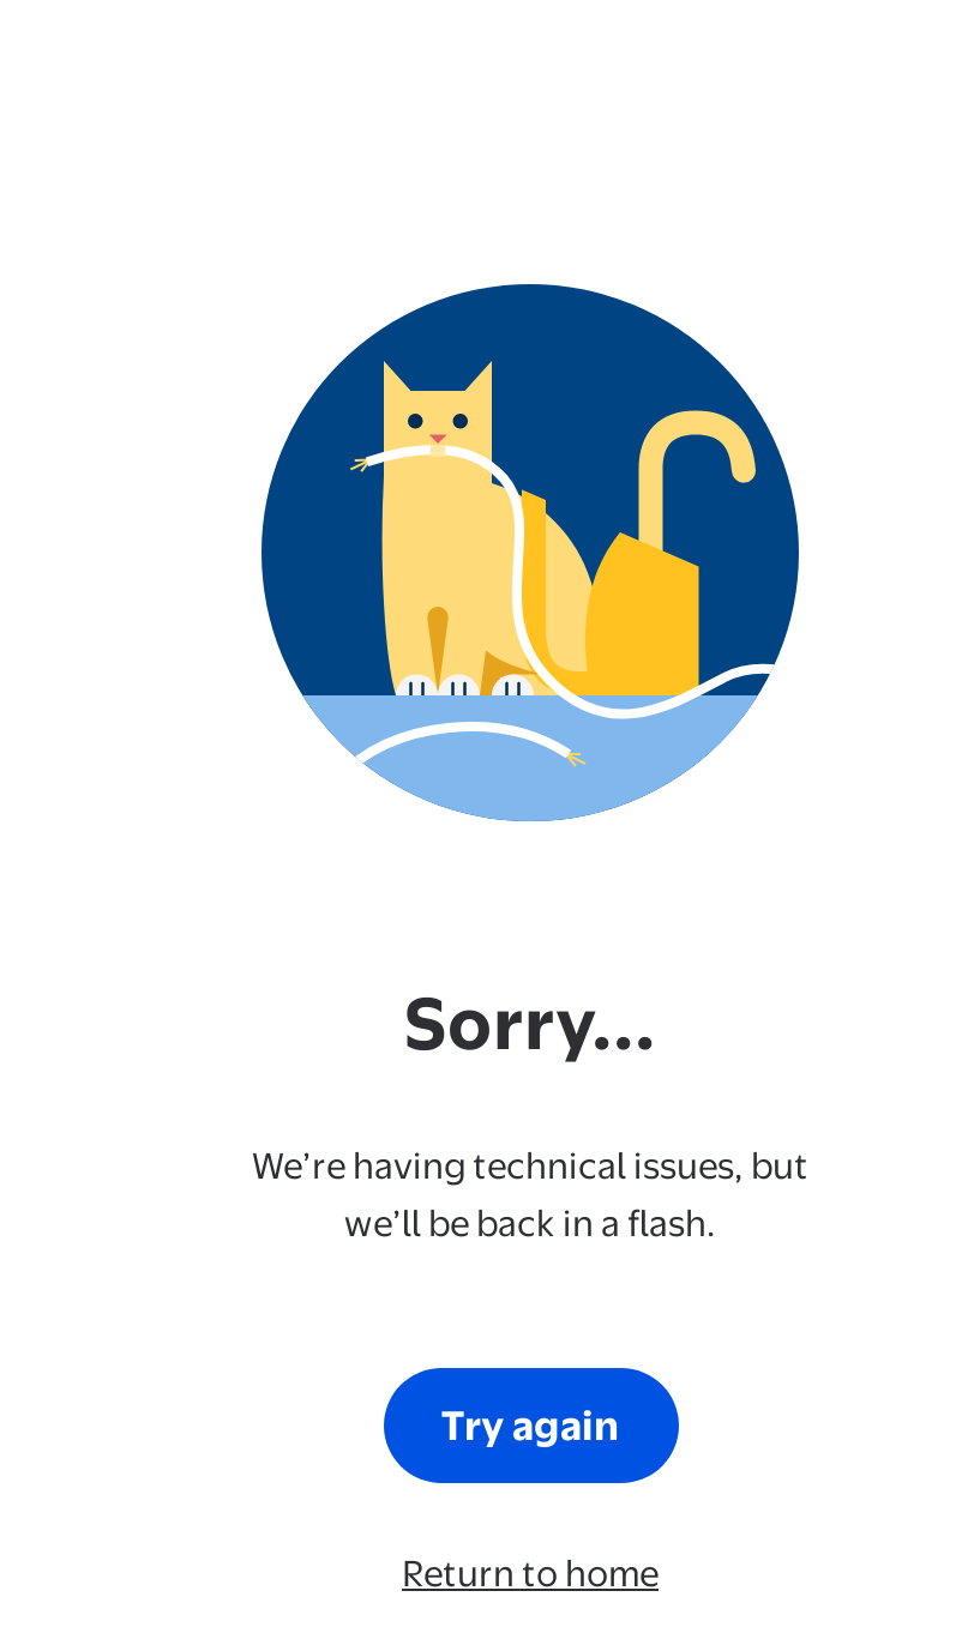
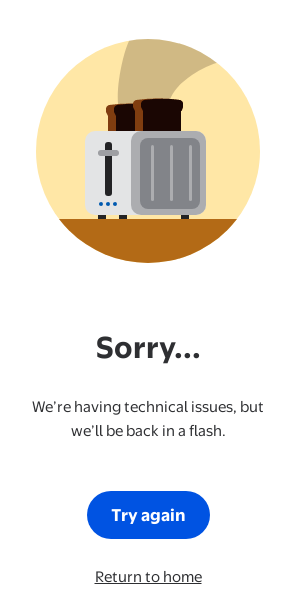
[259,282,801,824] [image] -> [36,39,260,264] [image]

